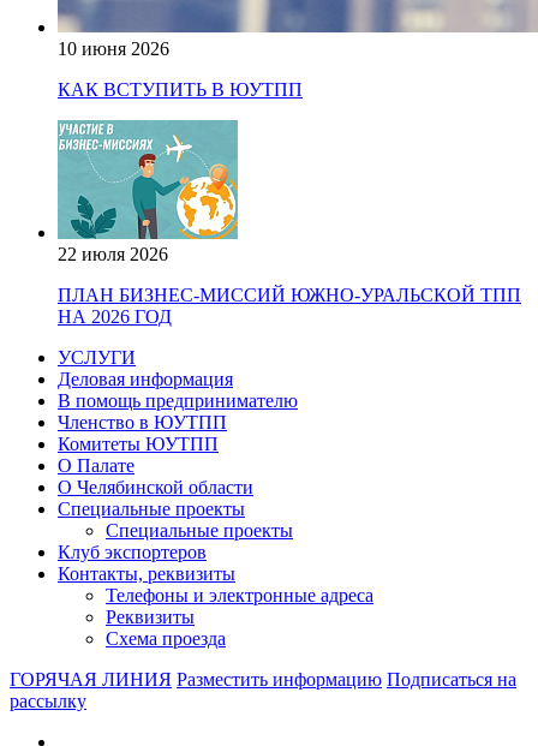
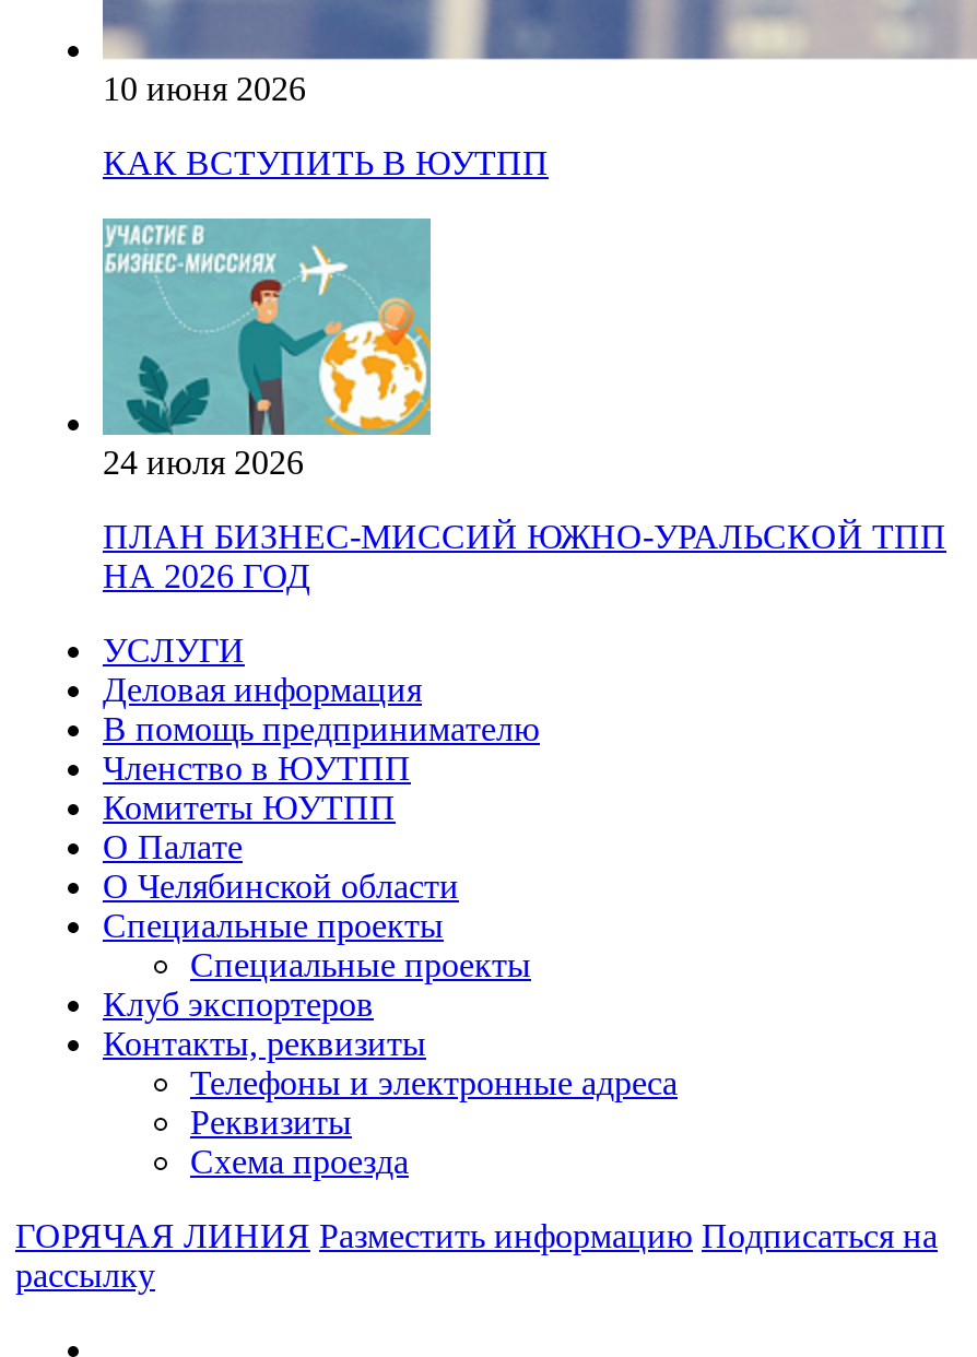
[58,244,168,264] 22 июля 2026 -> [103,444,304,481] 24 июля 2026

